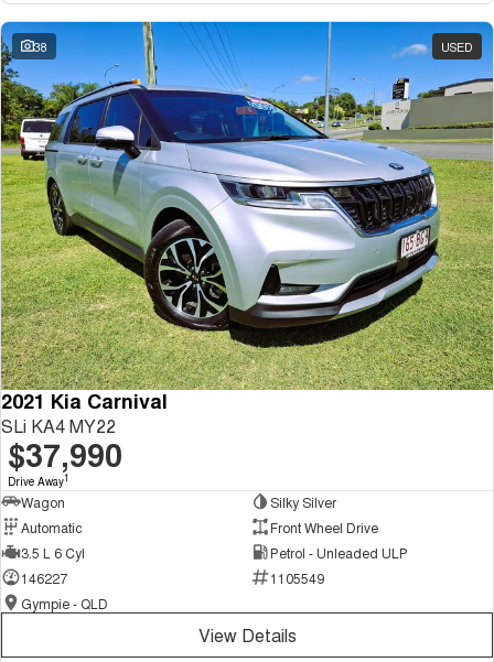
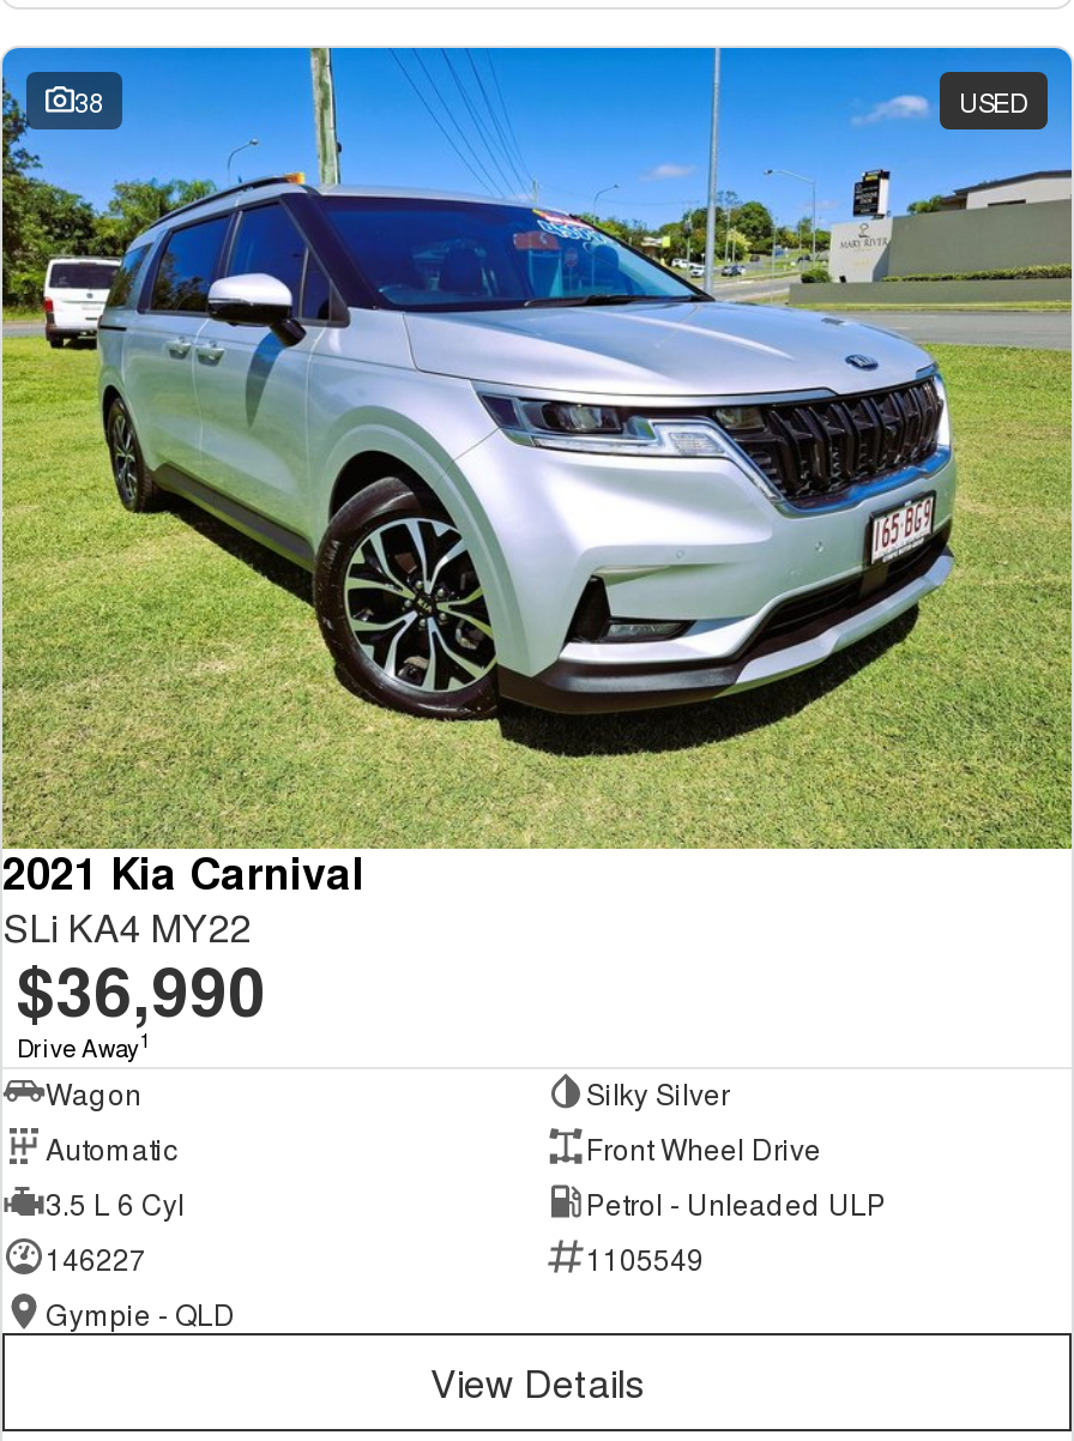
[8,432,122,477] $37,990 -> [17,941,266,1039] $36,990

